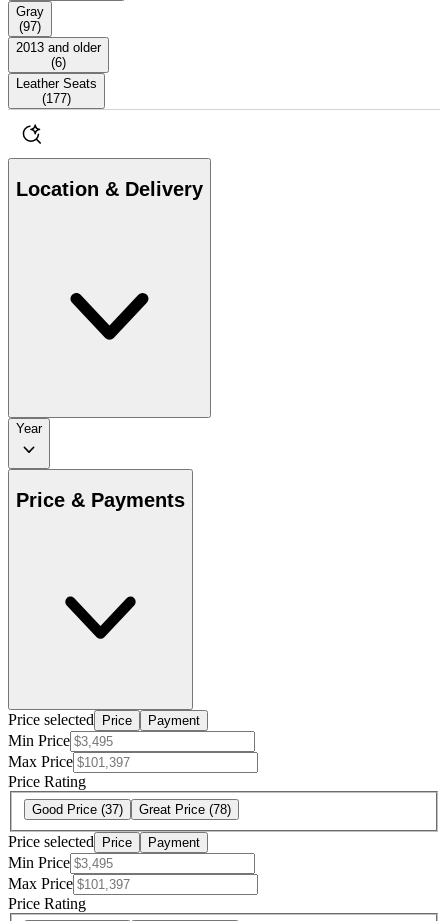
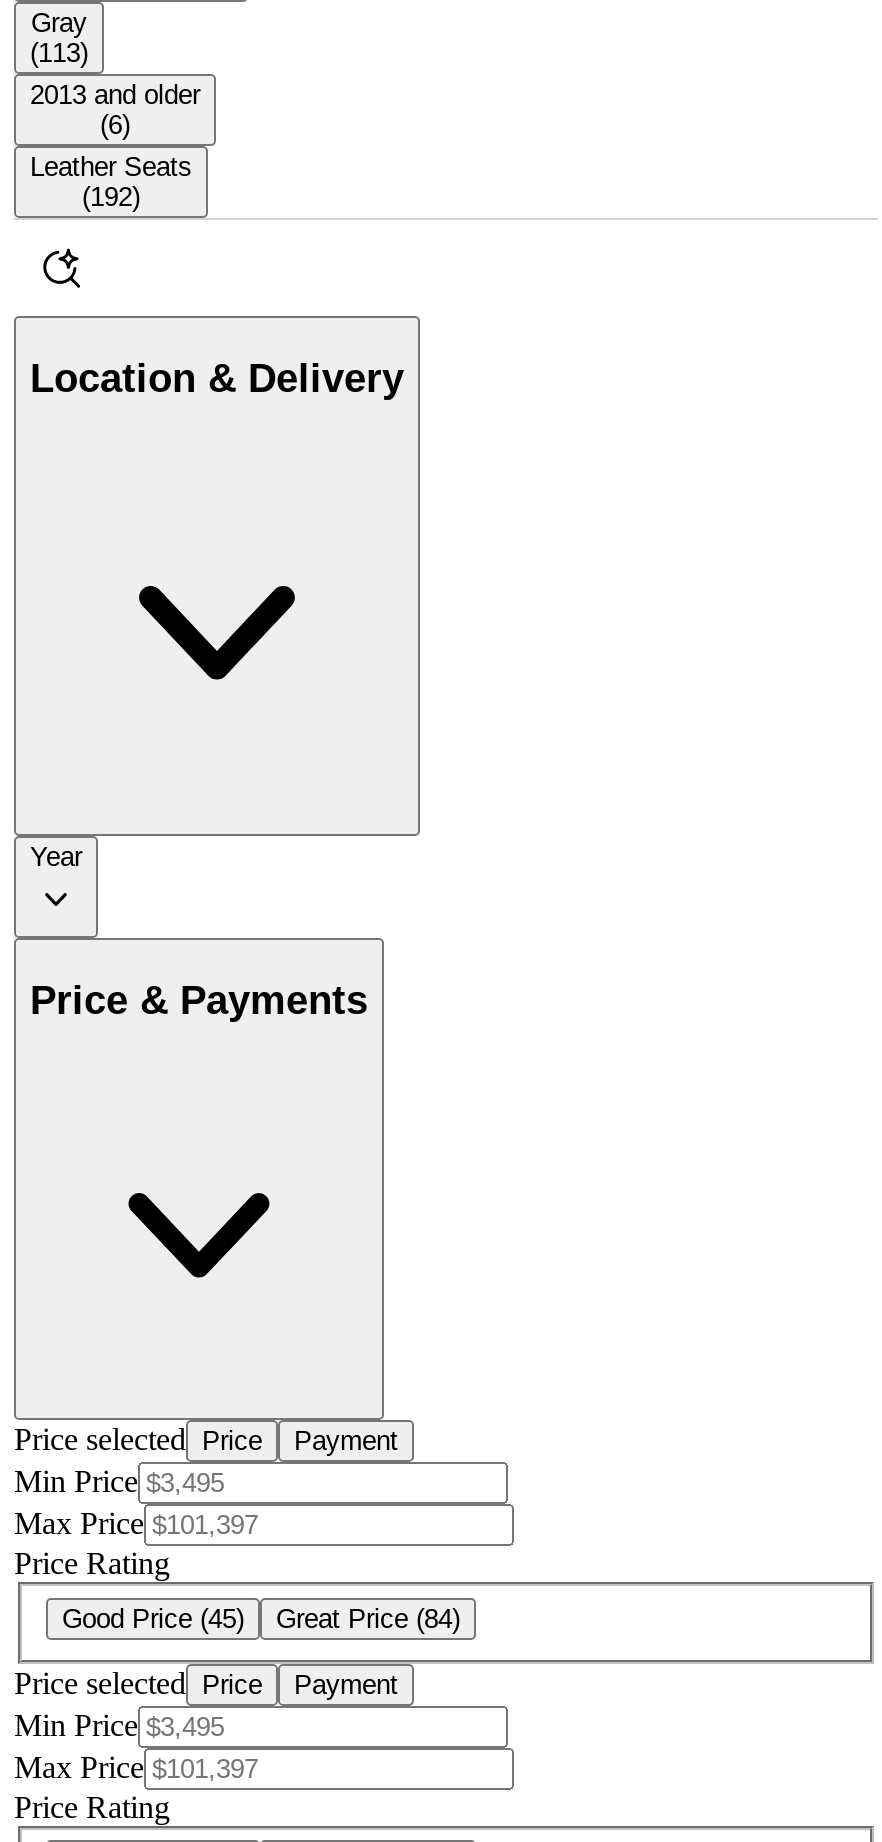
[19,19,41,34] (97) -> [30,38,88,68] (113)
[42,91,71,106] (177) -> [82,182,140,212] (192)
[32,802,123,817] Good Price (37) -> [62,1604,244,1634] Good Price (45)
[139,802,231,817] Great Price (78) -> [276,1604,460,1634] Great Price (84)

